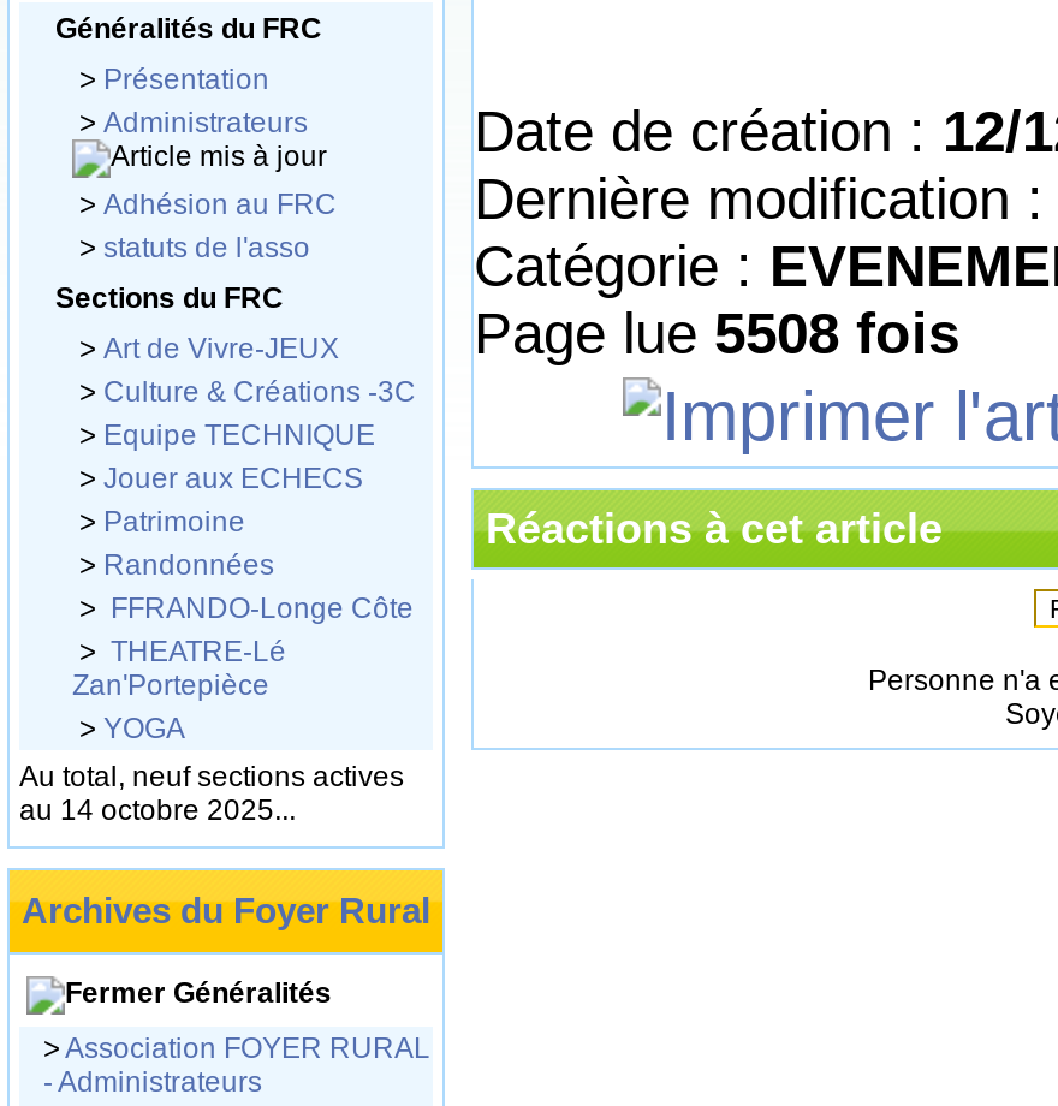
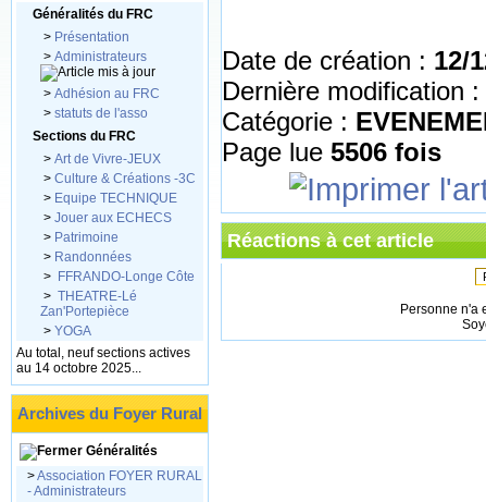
[474,301,959,365] Page lue 5508 fois -> [222,137,441,167] Page lue 5506 fois

